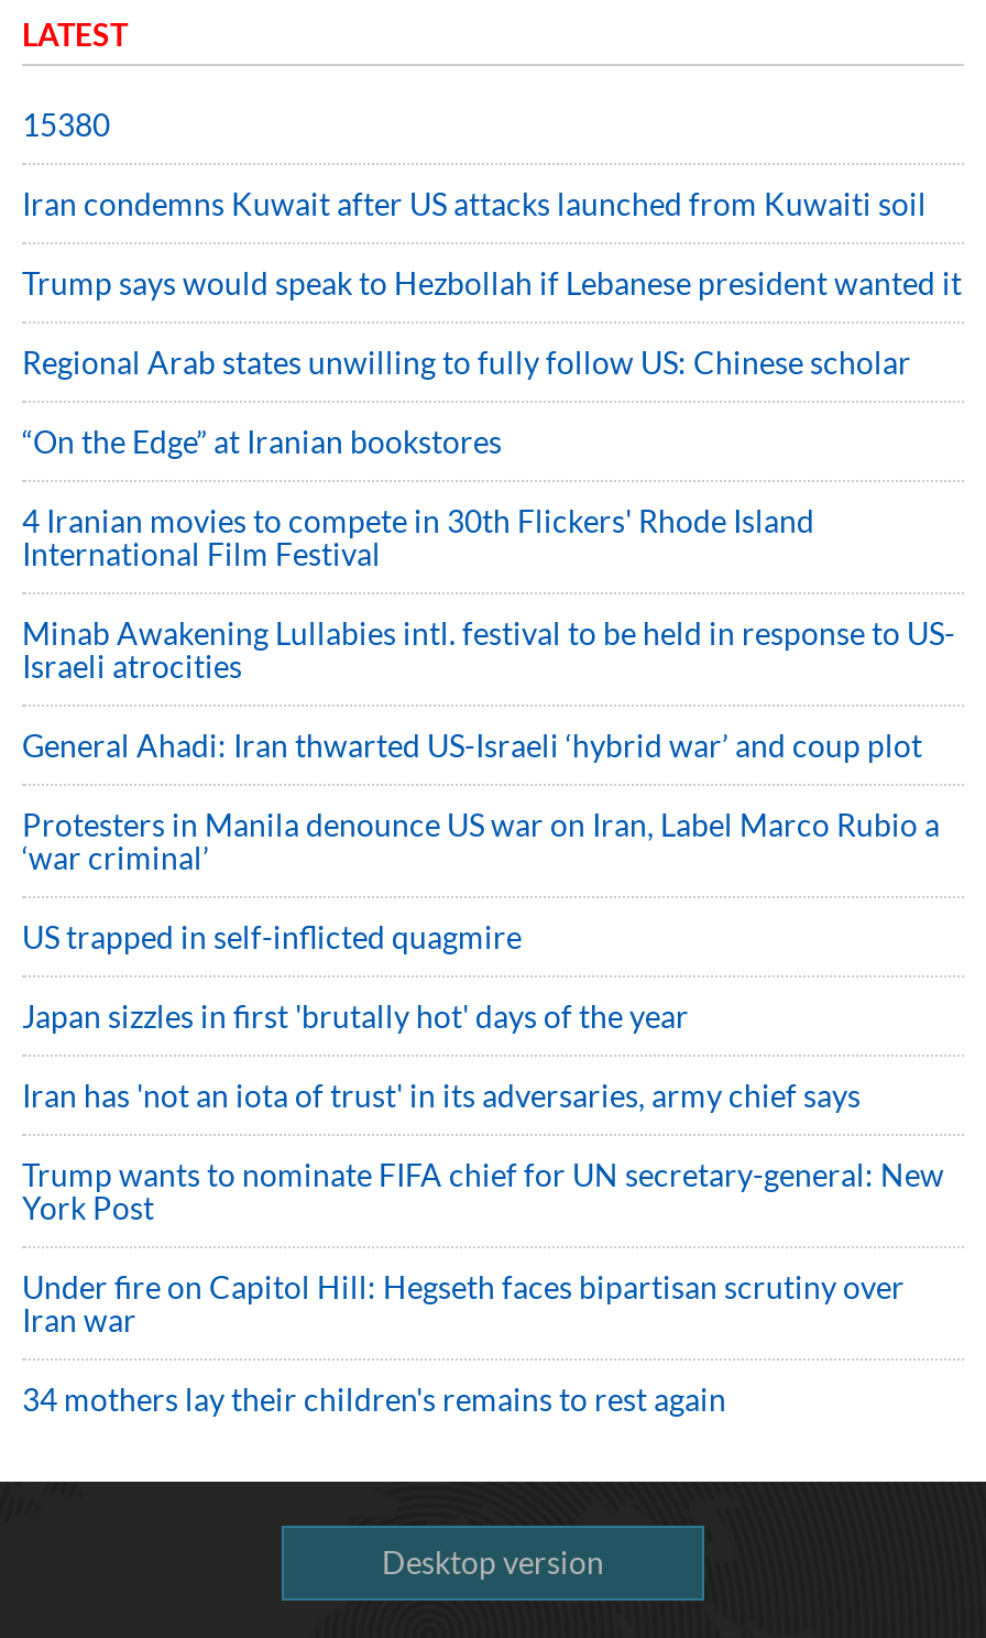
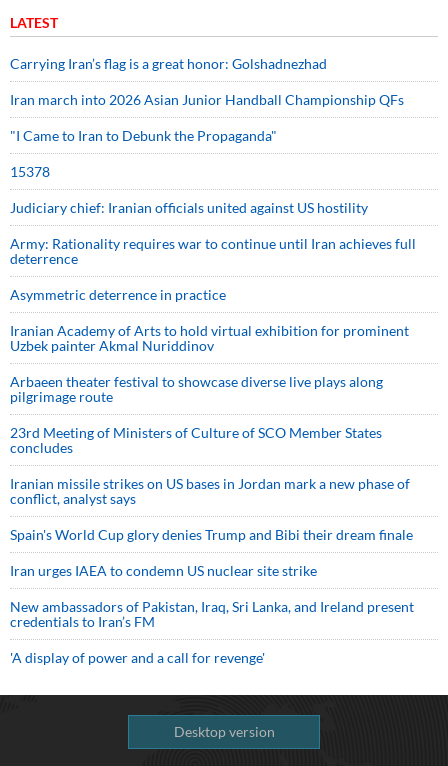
[22,105,110,142] 15380 -> [10,55,327,72] Carrying Iran’s flag is a great honor: Golshadnezhad
[22,184,927,222] Iran condemns Kuwait after US attacks launched from Kuwaiti soil -> [10,91,404,108] Iran march into 2026 Asian Junior Handball Championship QFs
[22,264,962,301] Trump says would speak to Hezbollah if Lebanese president wanted it -> [10,127,277,144] "I Came to Iran to Debunk the Propaganda"
[22,343,911,380] Regional Arab states unwilling to fully follow US: Chinese scholar -> [10,163,50,180] 15378
[22,422,502,459] “On the Edge” at Iranian bookstores -> [10,199,374,216] Judiciary chief: Iranian officials united against US hostility
[22,501,814,572] 4 Iranian movies to compete in 30th Flickers' Rhode Island | International Film Festival -> [10,235,416,267] Army: Rationality requires war to continue until Iran achieves full | deterrence
[22,614,955,684] Minab Awakening Lullabies intl. festival to be held in response to US- | Israeli atrocities -> [10,286,226,303] Asymmetric deterrence in practice
[22,726,922,763] General Ahadi: Iran thwarted US-Israeli ‘hybrid war’ and coup plot -> [10,322,409,354] Iranian Academy of Arts to hold virtual exhibition for prominent | Uzbek painter Akmal Nuriddinov
[22,805,940,876] Protesters in Manila denounce US war on Iran, Label Marco Rubio a | ‘war criminal’ -> [10,373,383,405] Arbaeen theater festival to showcase diverse live plays along | pilgrimage route
[22,917,528,955] US trapped in self-inflicted quagmire -> [10,424,382,456] 23rd Meeting of Ministers of Culture of SCO Member States | concludes
[22,997,689,1034] Japan sizzles in first 'brutally hot' days of the year -> [10,475,410,507] Iranian missile strikes on US bases in Jordan mark a new phase of | conflict, analyst says
[22,1076,867,1113] Iran has 'not an iota of trust' in its adversaries, army chief says -> [10,526,413,543] Spain's World Cup glory denies Trump and Bibi their dream finale
[22,1155,944,1226] Trump wants to nominate FIFA chief for UN secretary-general: New | York Post -> [10,562,317,579] Iran urges IAEA to condemn US nuclear site strike
[22,1267,905,1338] Under fire on Capitol Hill: Hegseth faces bipartisan scrutiny over | Iran war -> [10,598,414,630] New ambassadors of Pakistan, Iraq, Sri Lanka, and Ireland present | credentials to Iran’s FM
[22,1380,726,1417] 34 mothers lay their children's remains to rest again -> [10,649,265,666] 'A display of power and a call for revenge'

